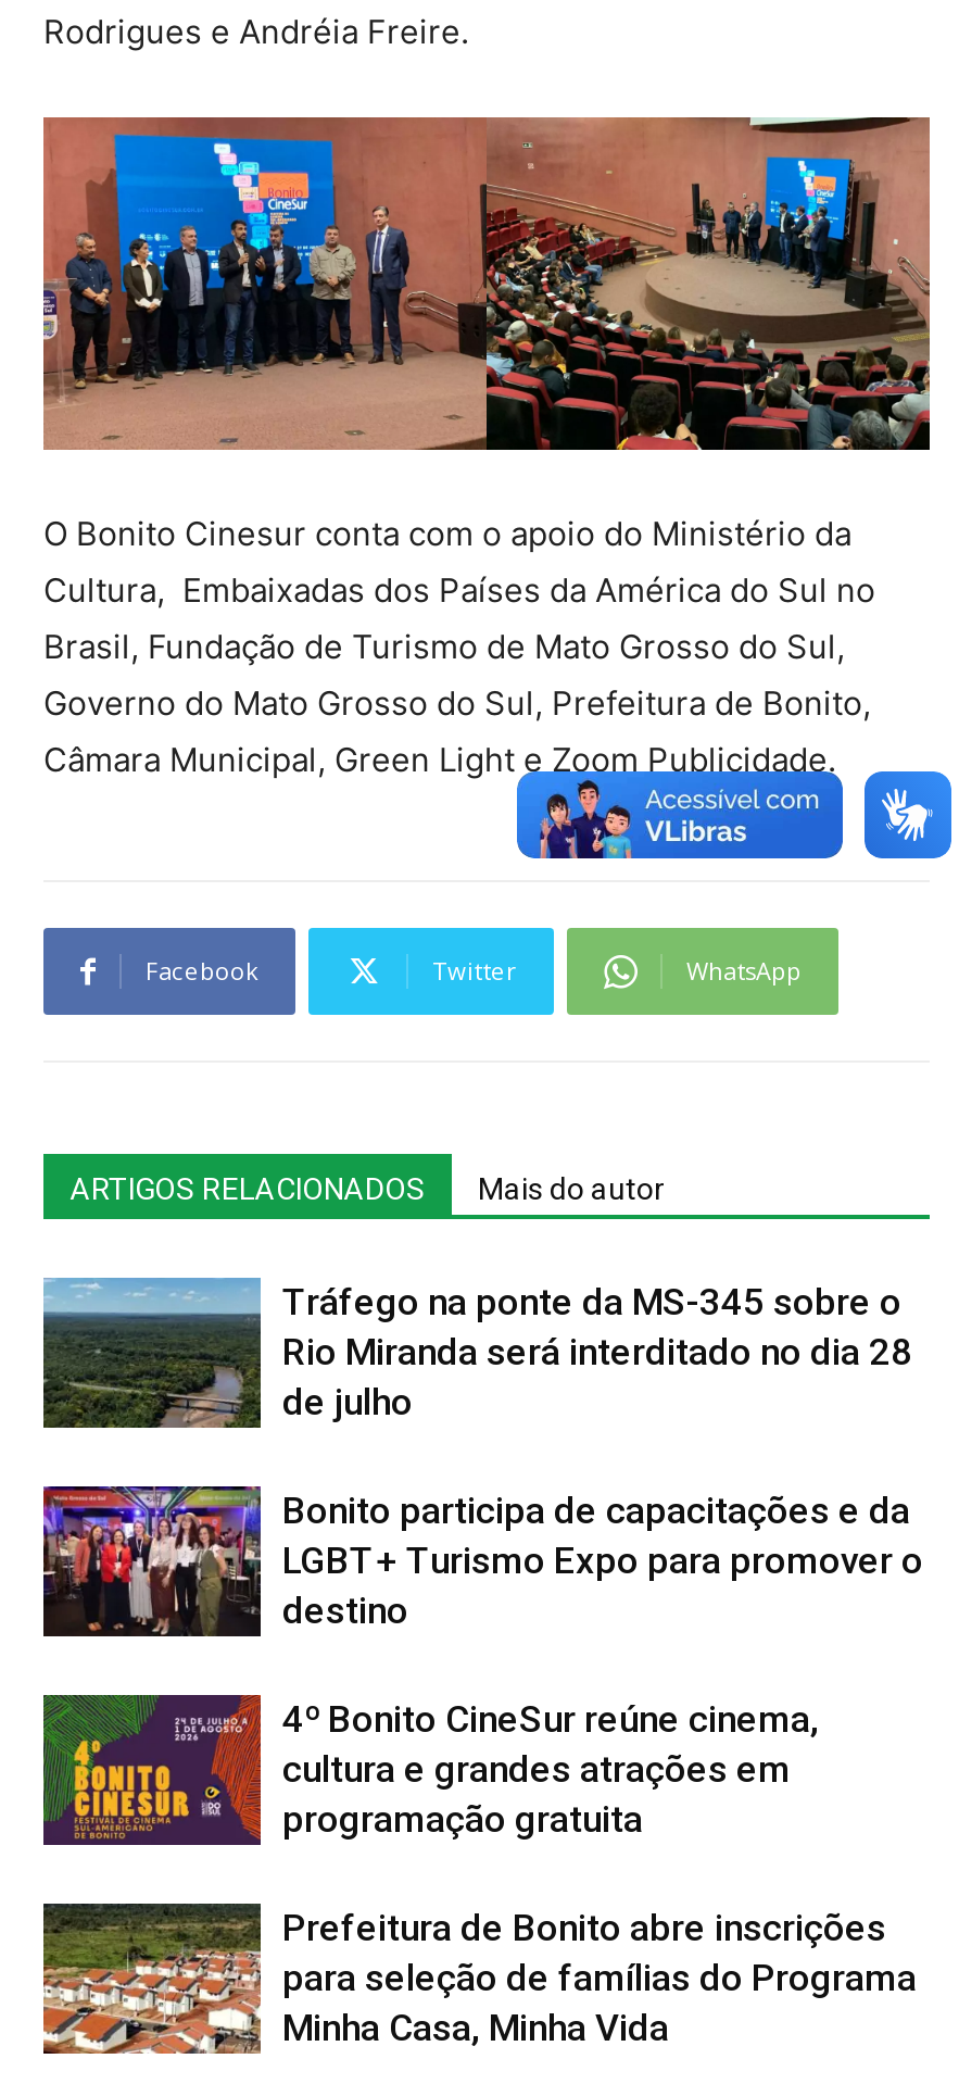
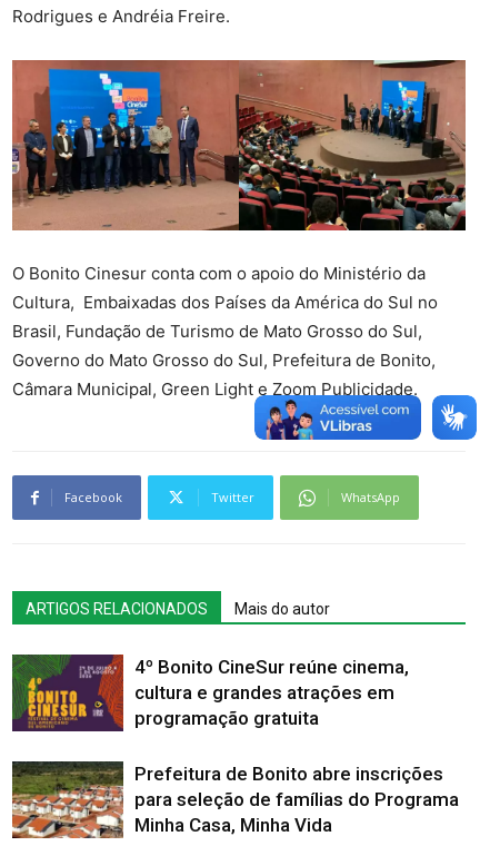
[41,1276,923,1632] [image] | Tráfego na ponte da MS-345 sobre o | Rio Miranda será interditado no dia 28 | de julho | Bonito participa de capacitações e da | LGBT+ Turismo Expo para promover o | destino -> none
[41,1486,252,1639] [image] -> none

